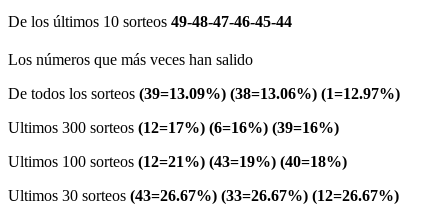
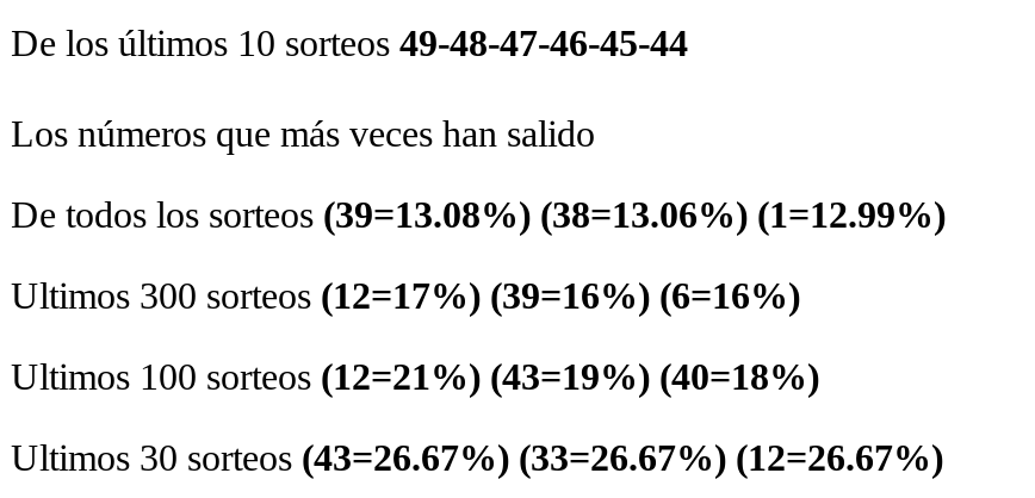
[8,84,400,101] De todos los sorteos (39=13.09%) (38=13.06%) (1=12.97%) -> [11,193,946,234] De todos los sorteos (39=13.08%) (38=13.06%) (1=12.99%)
[8,118,339,135] Ultimos 300 sorteos (12=17%) (6=16%) (39=16%) -> [11,274,800,315] Ultimos 300 sorteos (12=17%) (39=16%) (6=16%)

